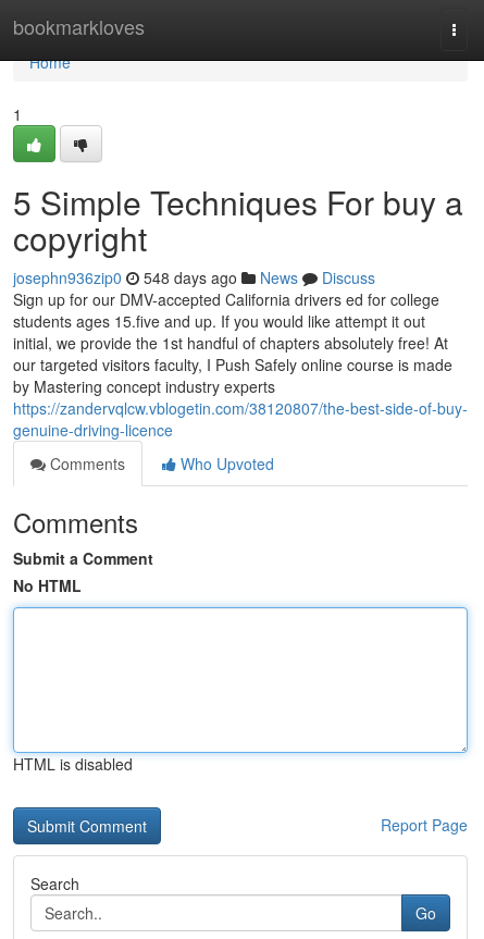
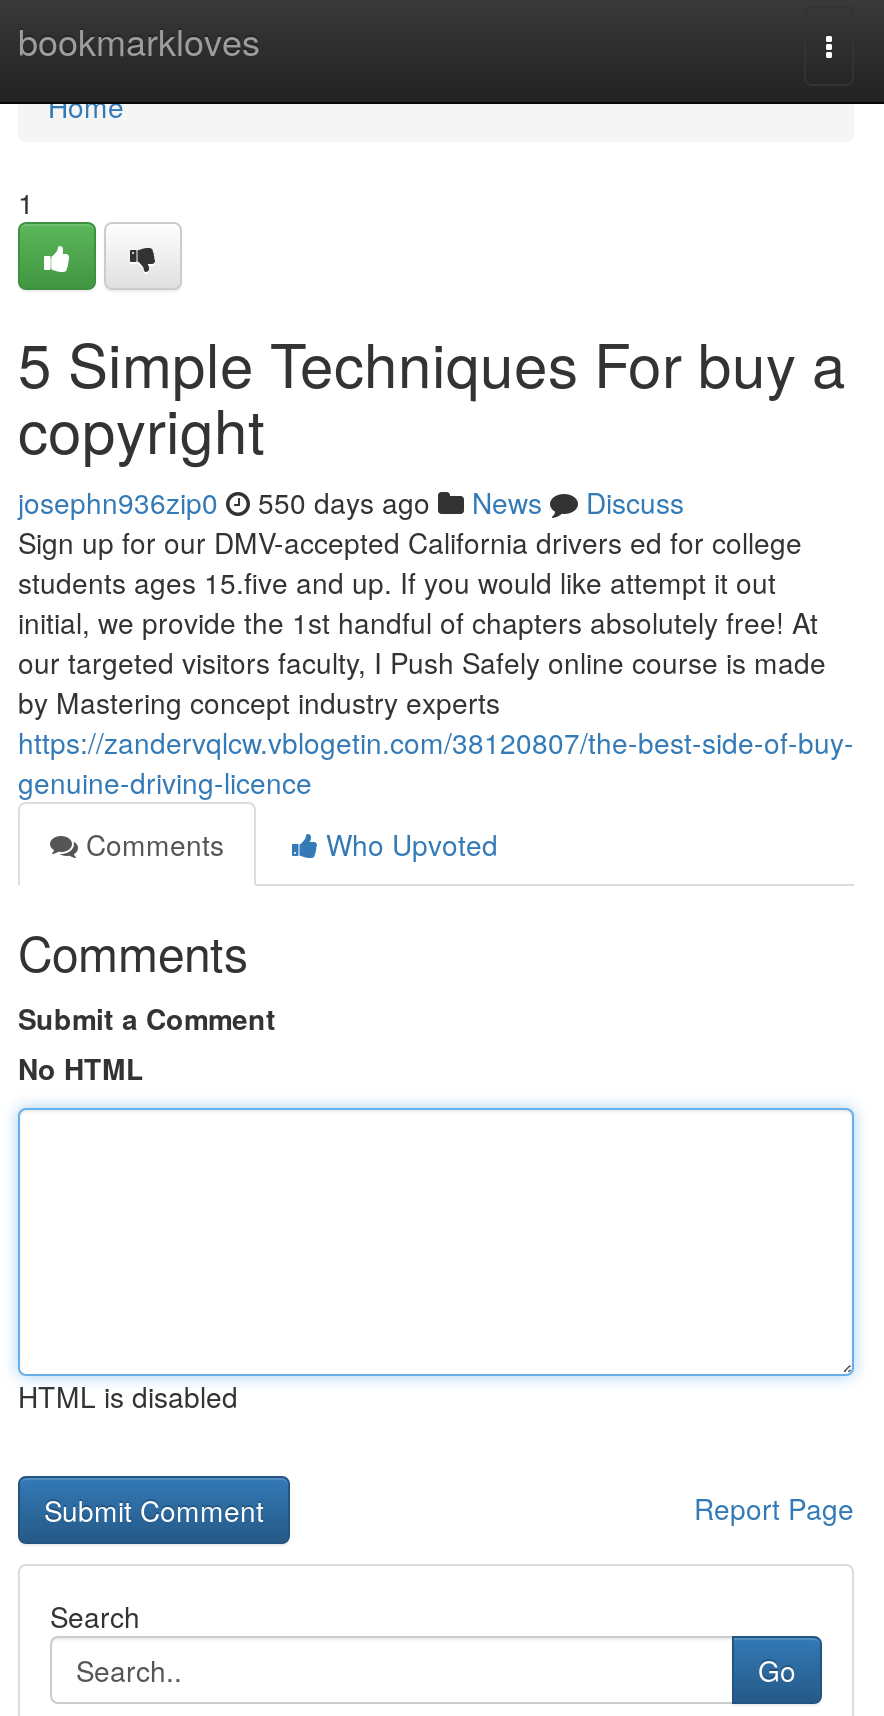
[13,267,375,288] josephn936zip0 548 days ago News Discuss -> [18,482,684,522] josephn936zip0 550 days ago News Discuss

